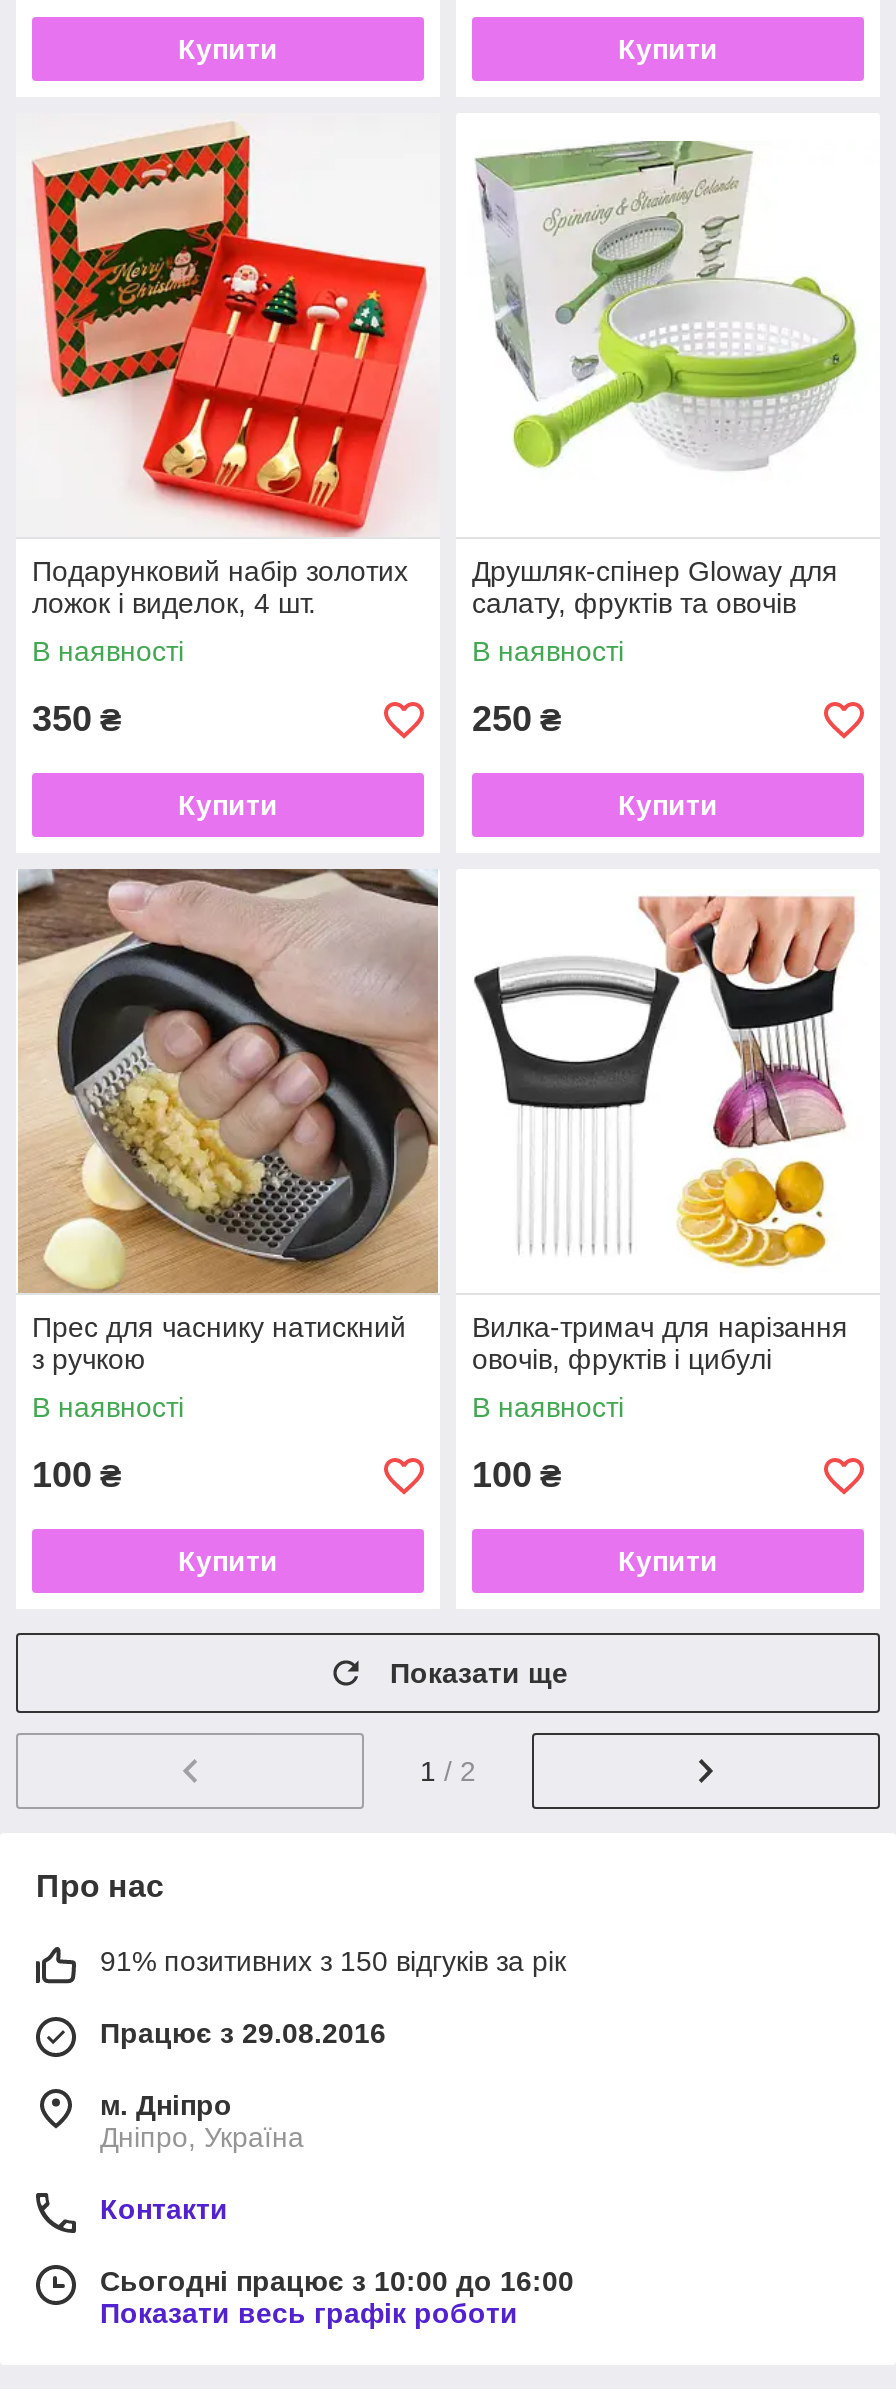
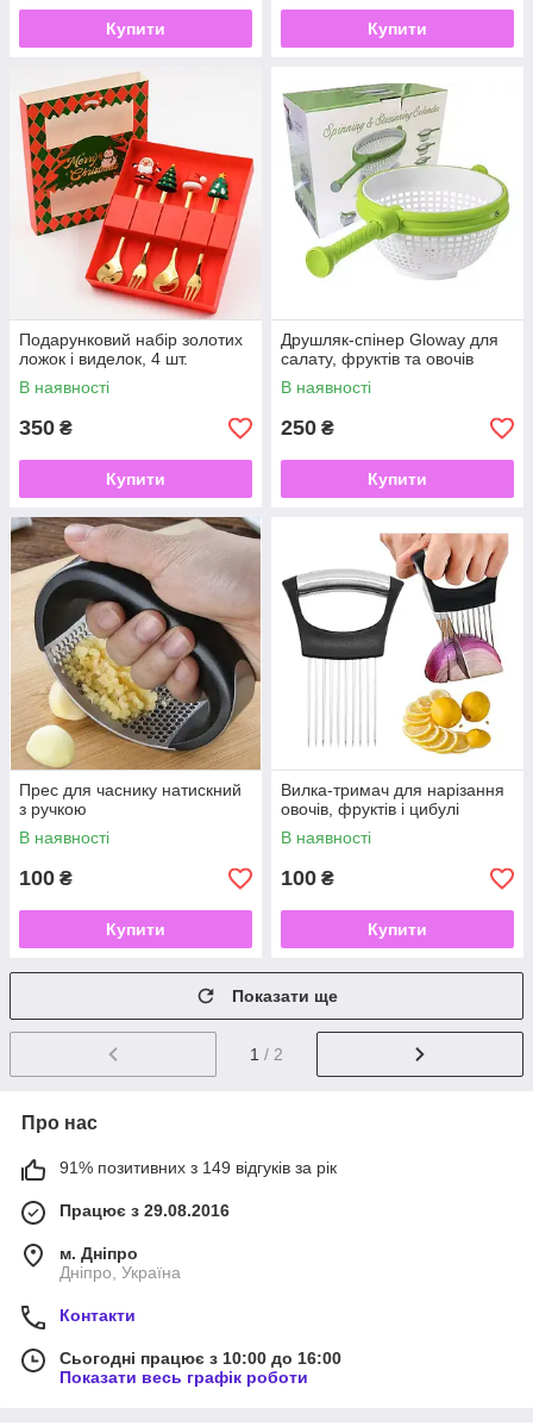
[100,1945,566,1977] 91% позитивних з 150 відгуків за рік -> [59,1158,337,1177] 91% позитивних з 149 відгуків за рік

